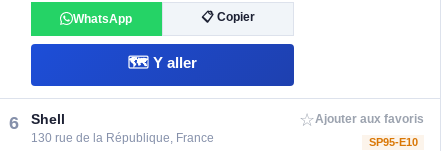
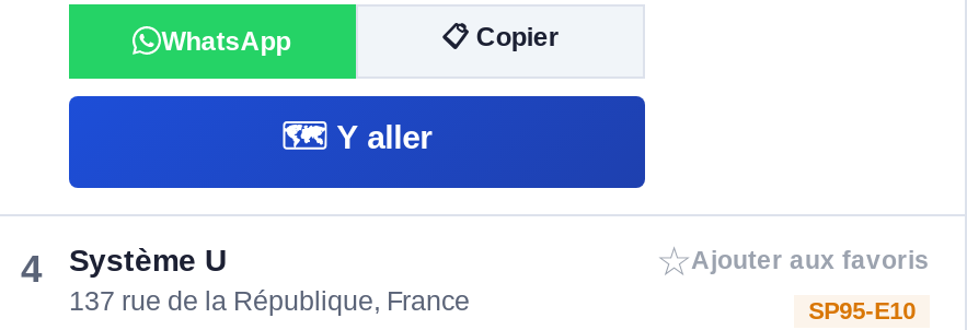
[9,111,214,145] 6 | Shell | 130 rue de la République, France -> [21,243,470,317] 4 | Système U | 137 rue de la République, France

